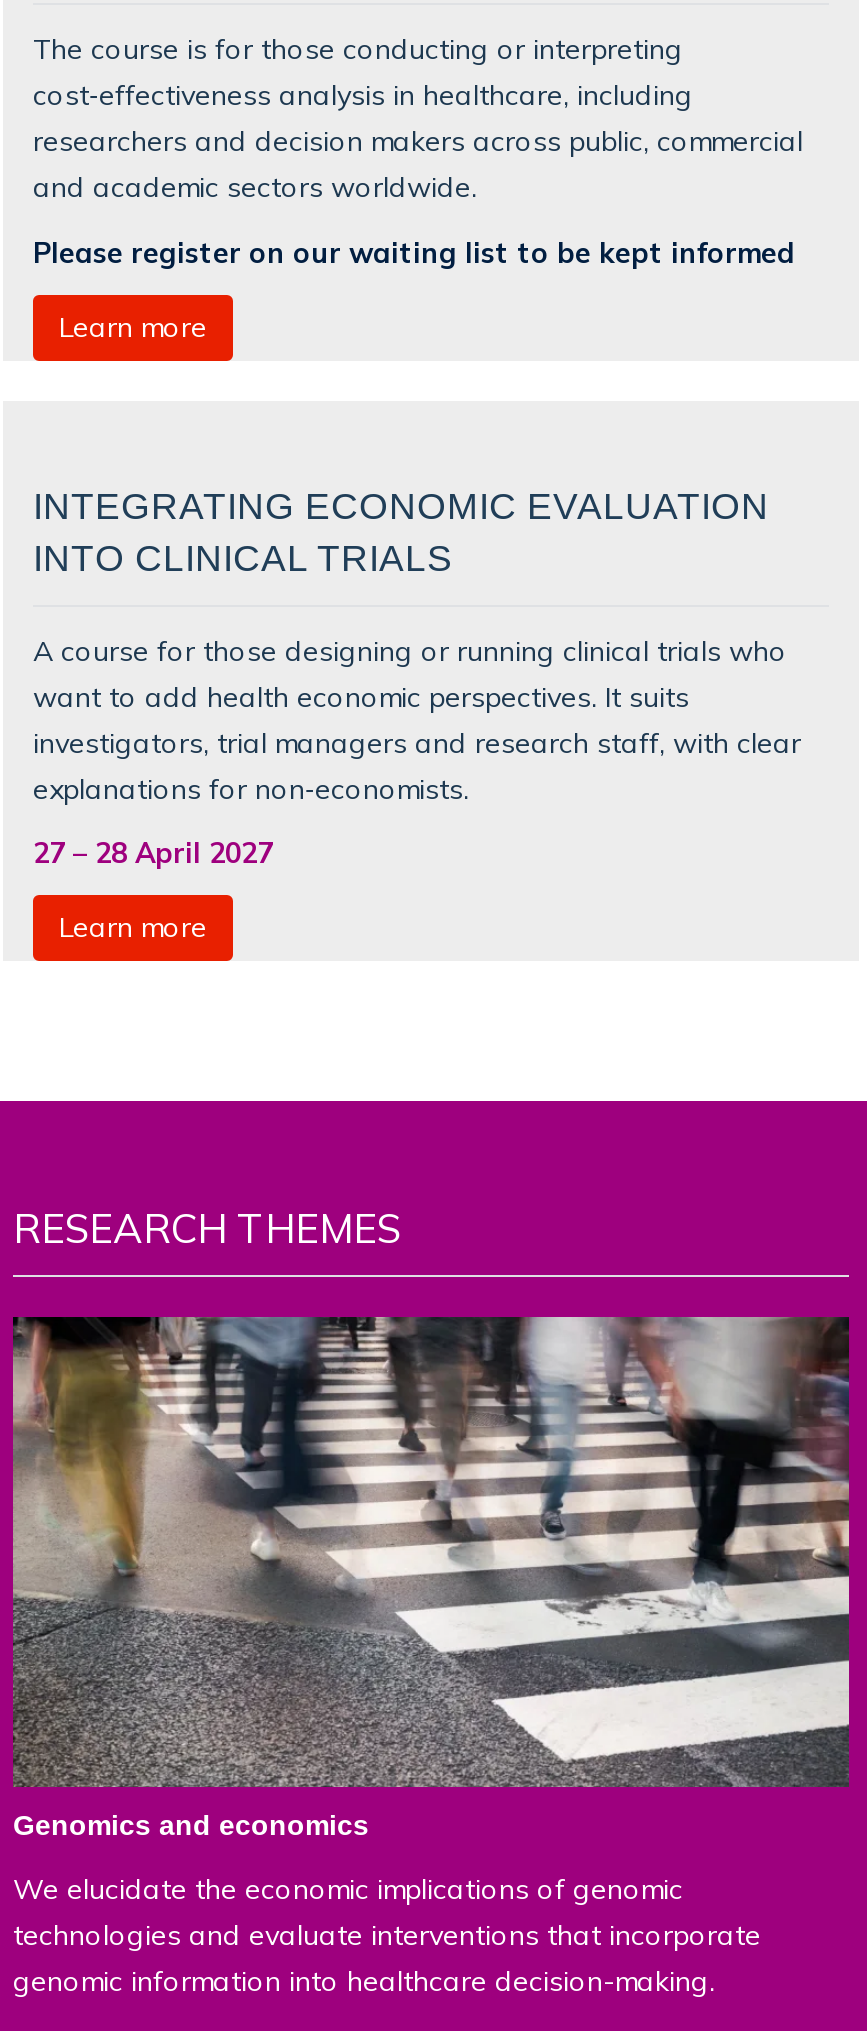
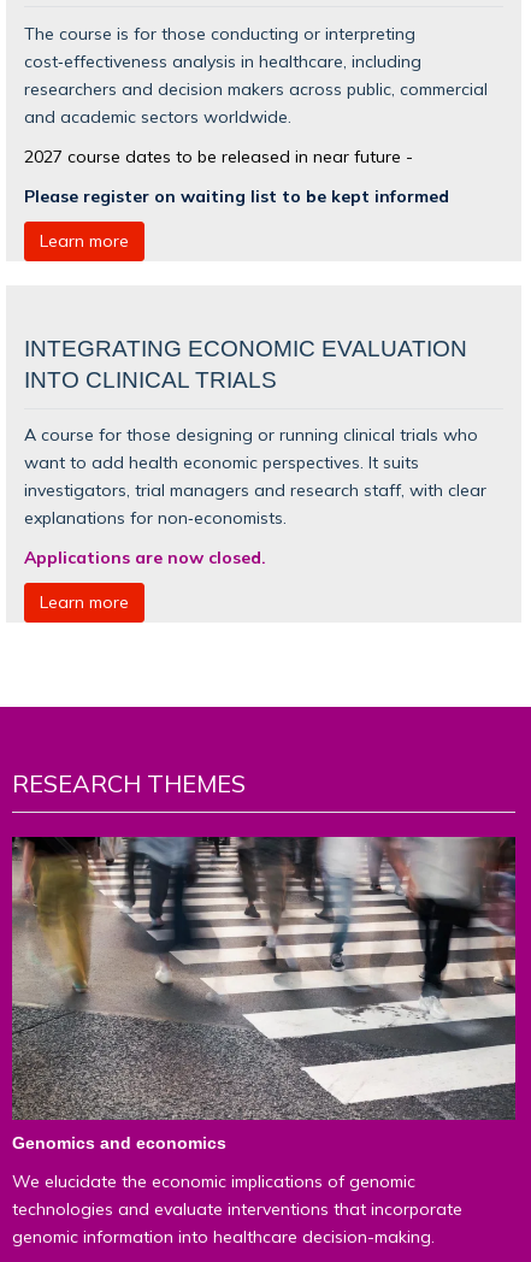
[33,234,795,268] Please register on our waiting list to be kept informed -> [24,145,449,205] 2027 course dates to be released in near future - | Please register on waiting list to be kept informed
[33,836,273,870] 27 – 28 April 2027 -> [24,547,266,568] Applications are now closed.

